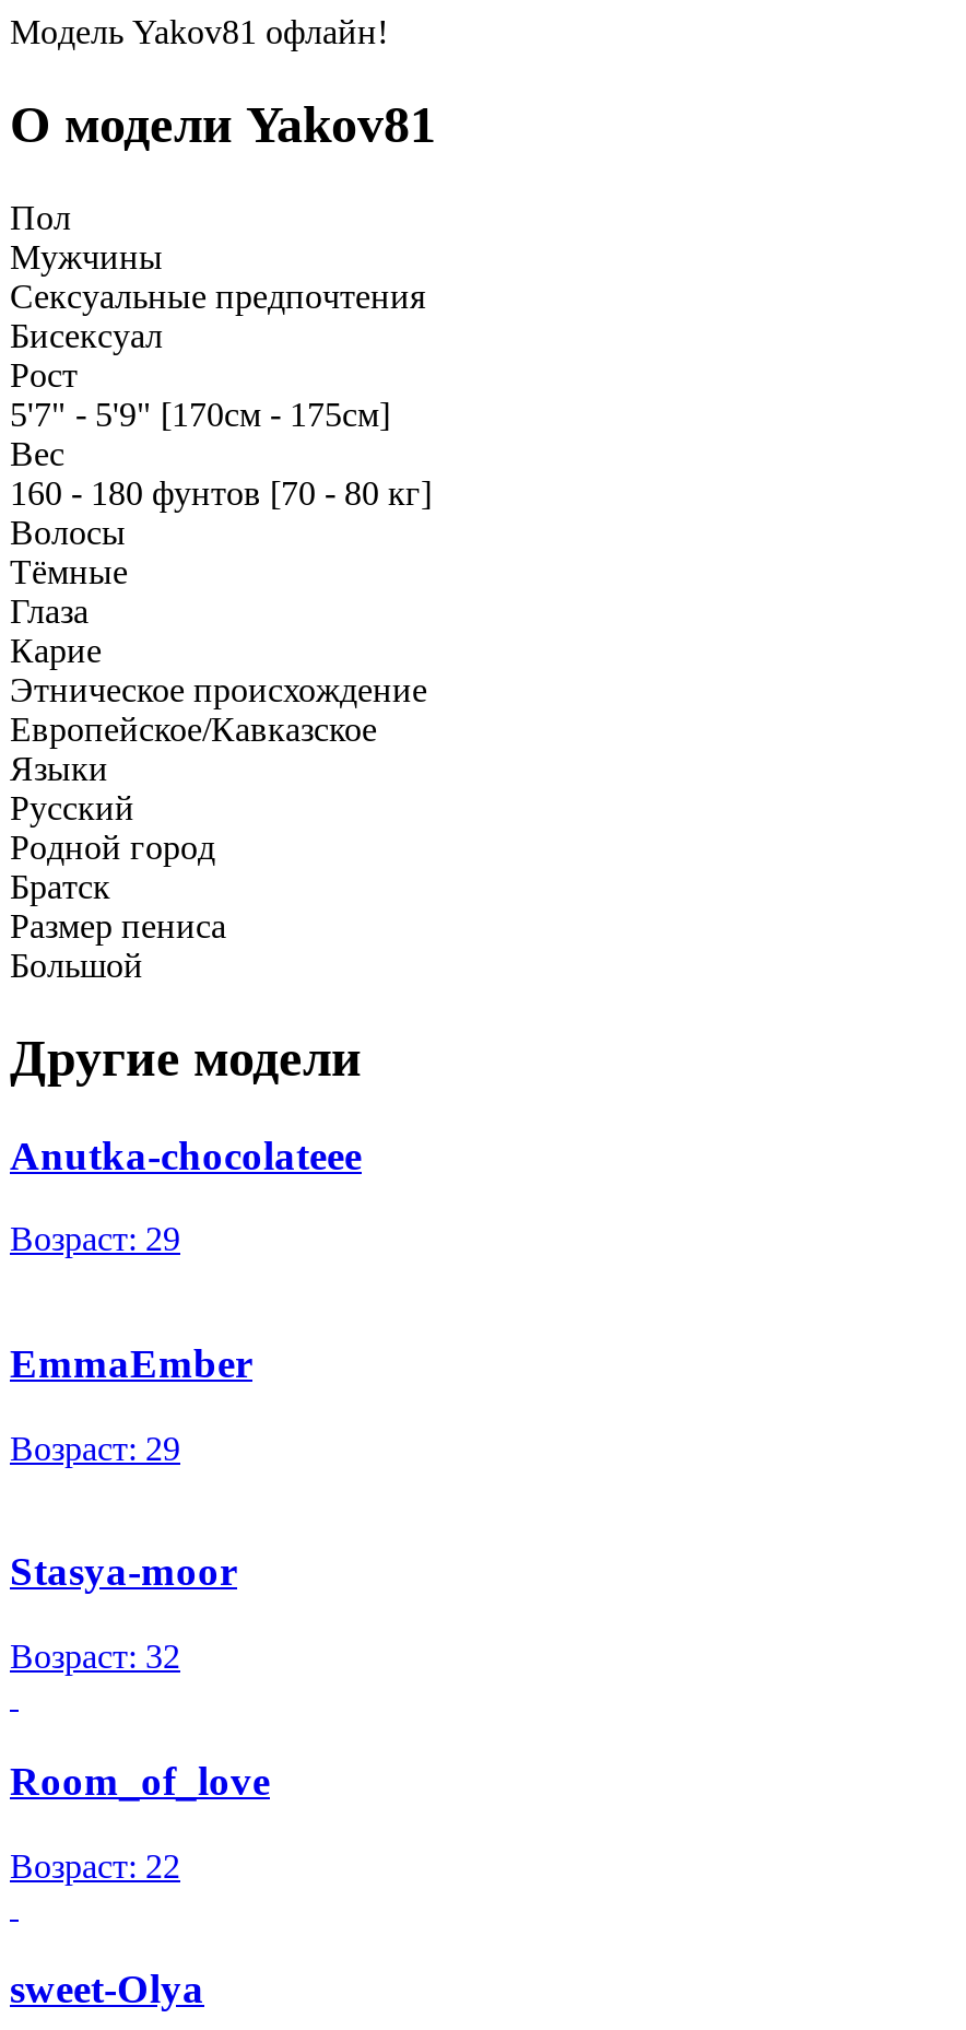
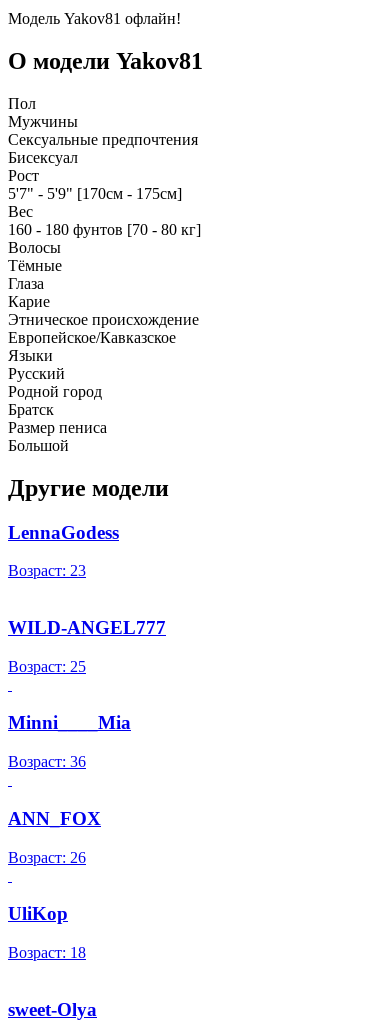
[10,1131,362,1884] Anutka-chocolateee | Возраст: 29 | EmmaEmber | Возраст: 29 | Stasya-moor | Возраст: 32 | Room_of_love | Возраст: 22 -> [8,521,166,961] LennaGodess | Возраст: 23 | WILD-ANGEL777 | Возраст: 25 | Minni____Mia | Возраст: 36 | ANN_FOX | Возраст: 26 | UliKop | Возраст: 18

